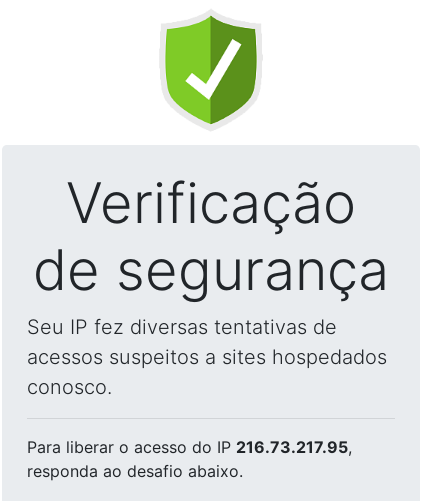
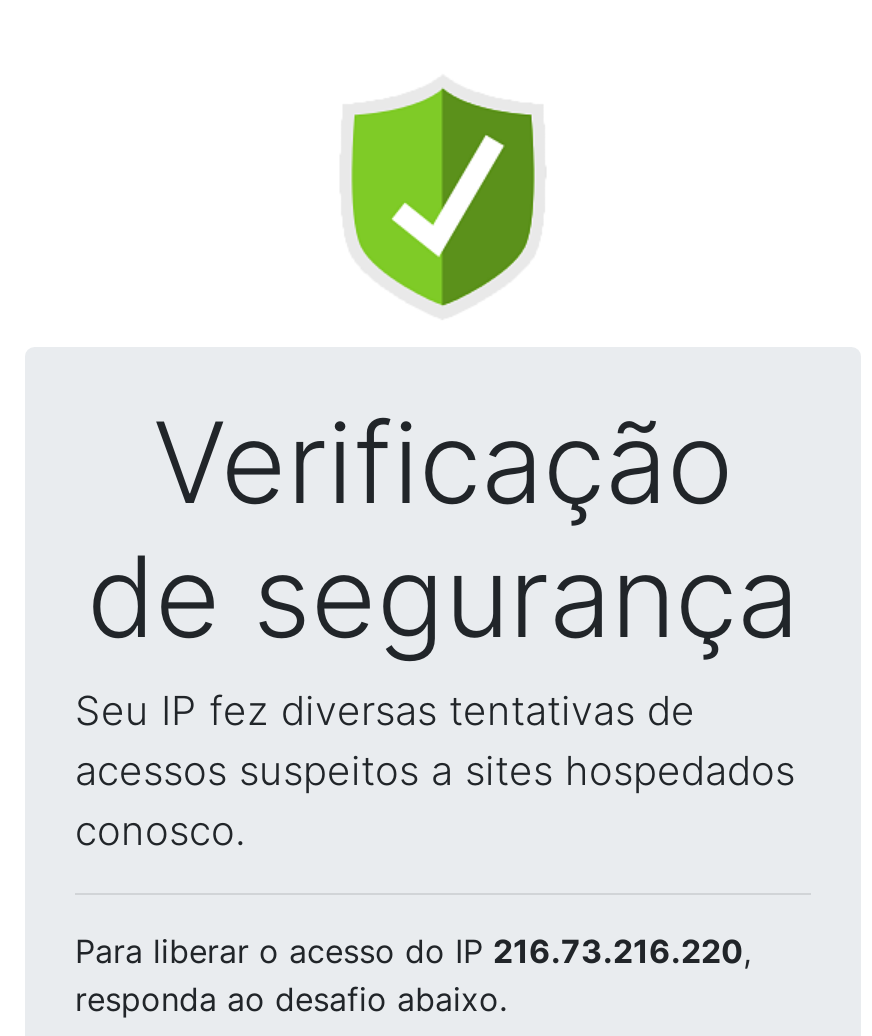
[27,437,352,457] Para liberar o acesso do IP 216.73.217.95, -> [75,931,751,971] Para liberar o acesso do IP 216.73.216.220,

